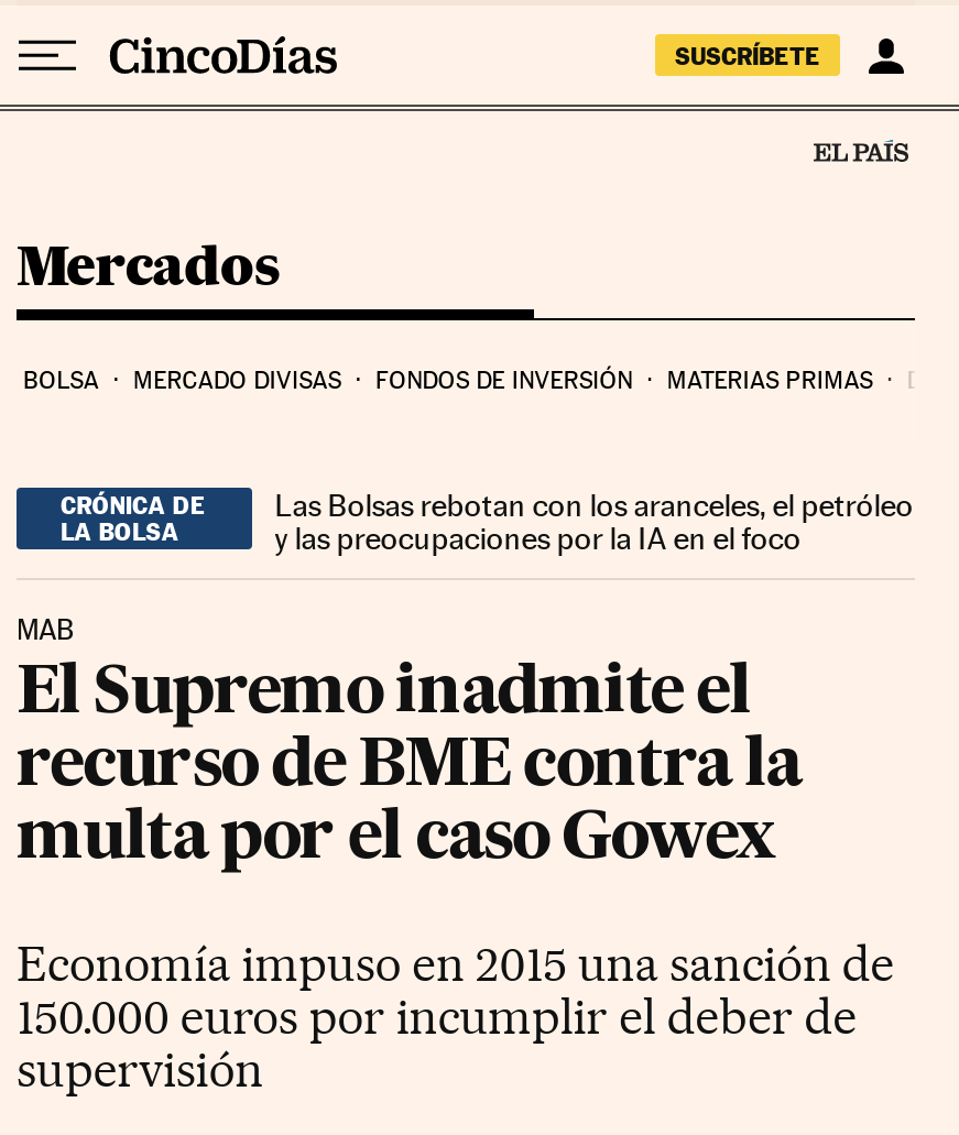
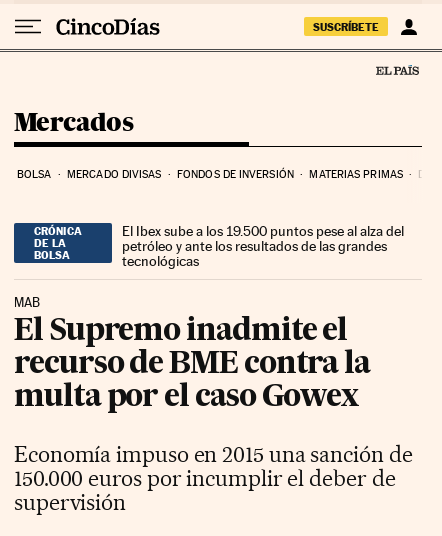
[275,487,913,555] Las Bolsas rebotan con los aranceles, el petróleo | y las preocupaciones por la IA en el foco -> [122,223,404,269] El Ibex sube a los 19.500 puntos pese al alza del | petróleo y ante los resultados de las grandes | tecnológicas

